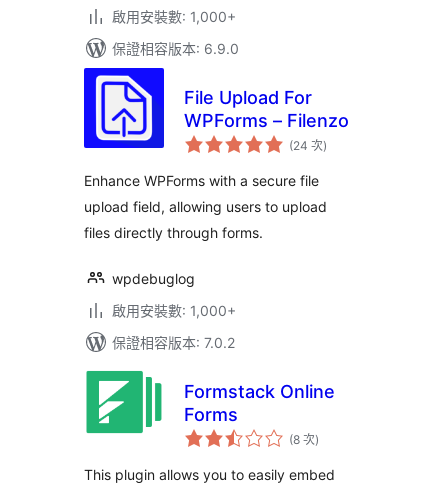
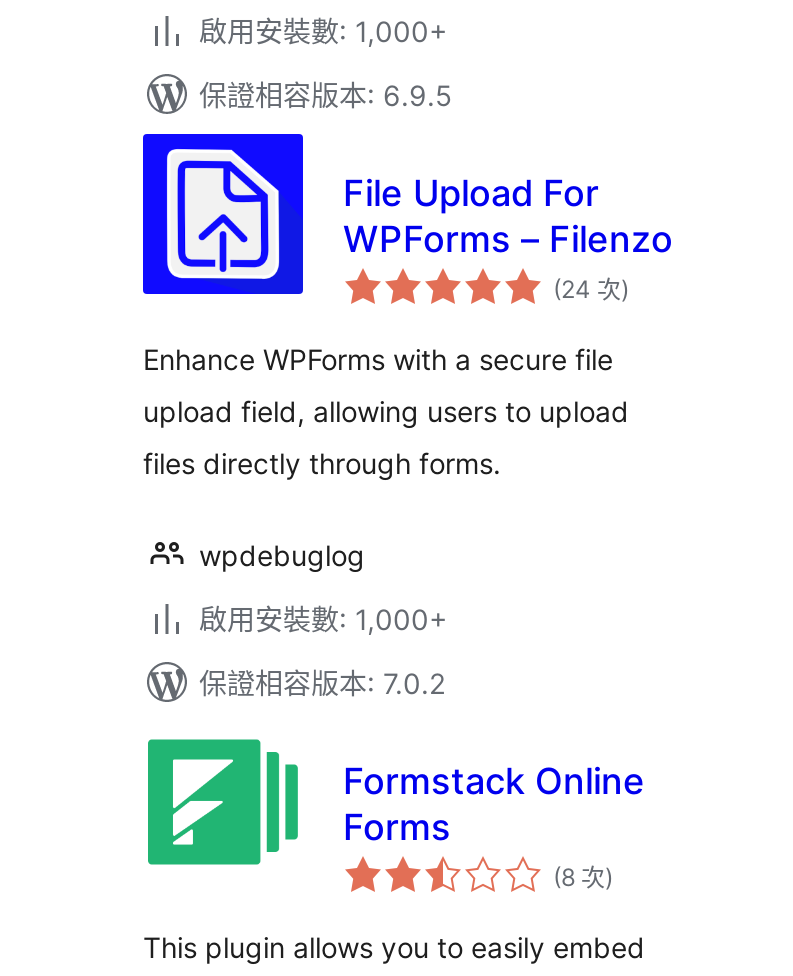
[112,40,239,57] 保證相容版本: 6.9.0 -> [199,78,453,112] 保證相容版本: 6.9.5

